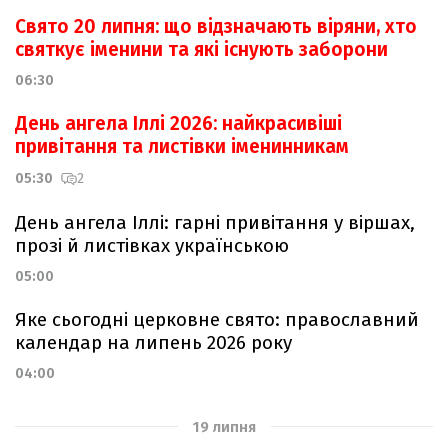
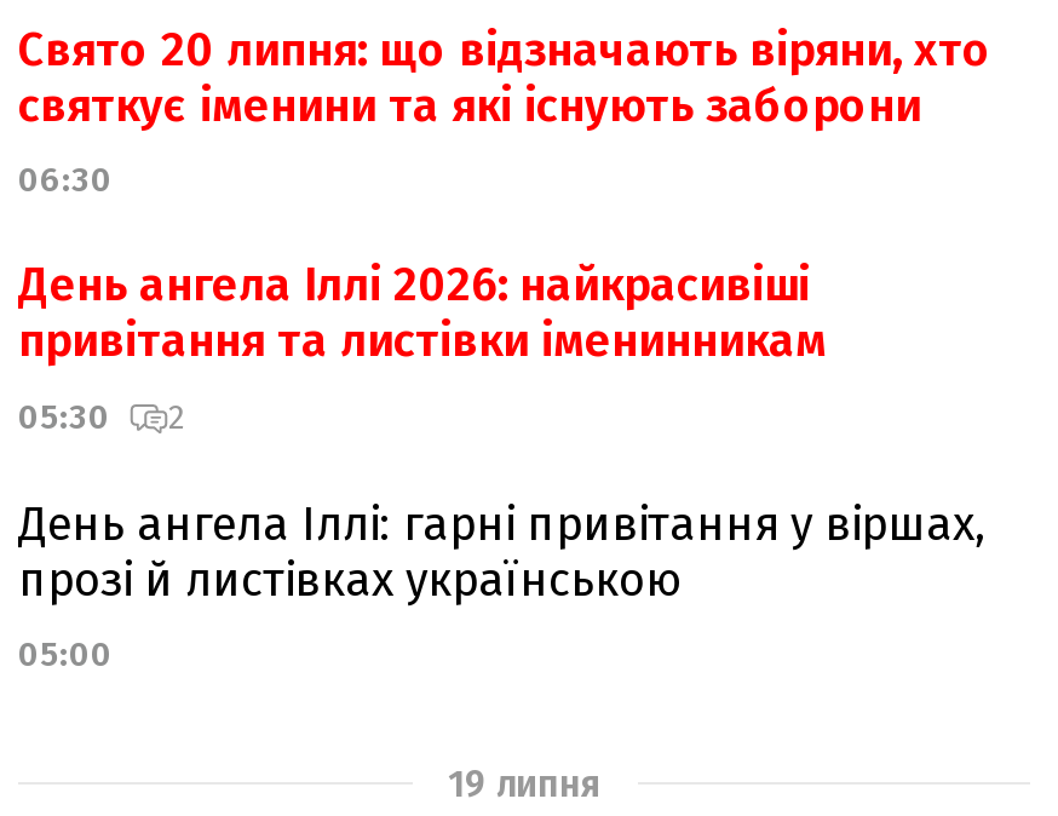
[15,308,419,382] Яке сьогодні церковне свято: православний | календар на липень 2026 року | 04:00 -> none

